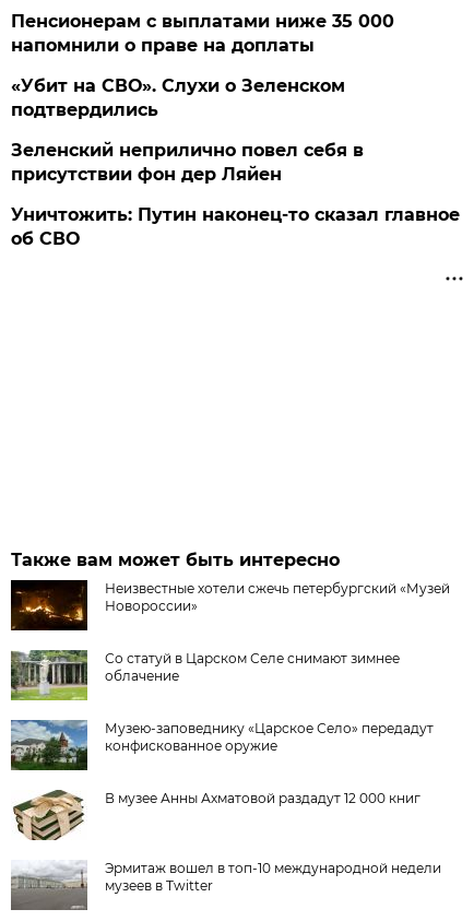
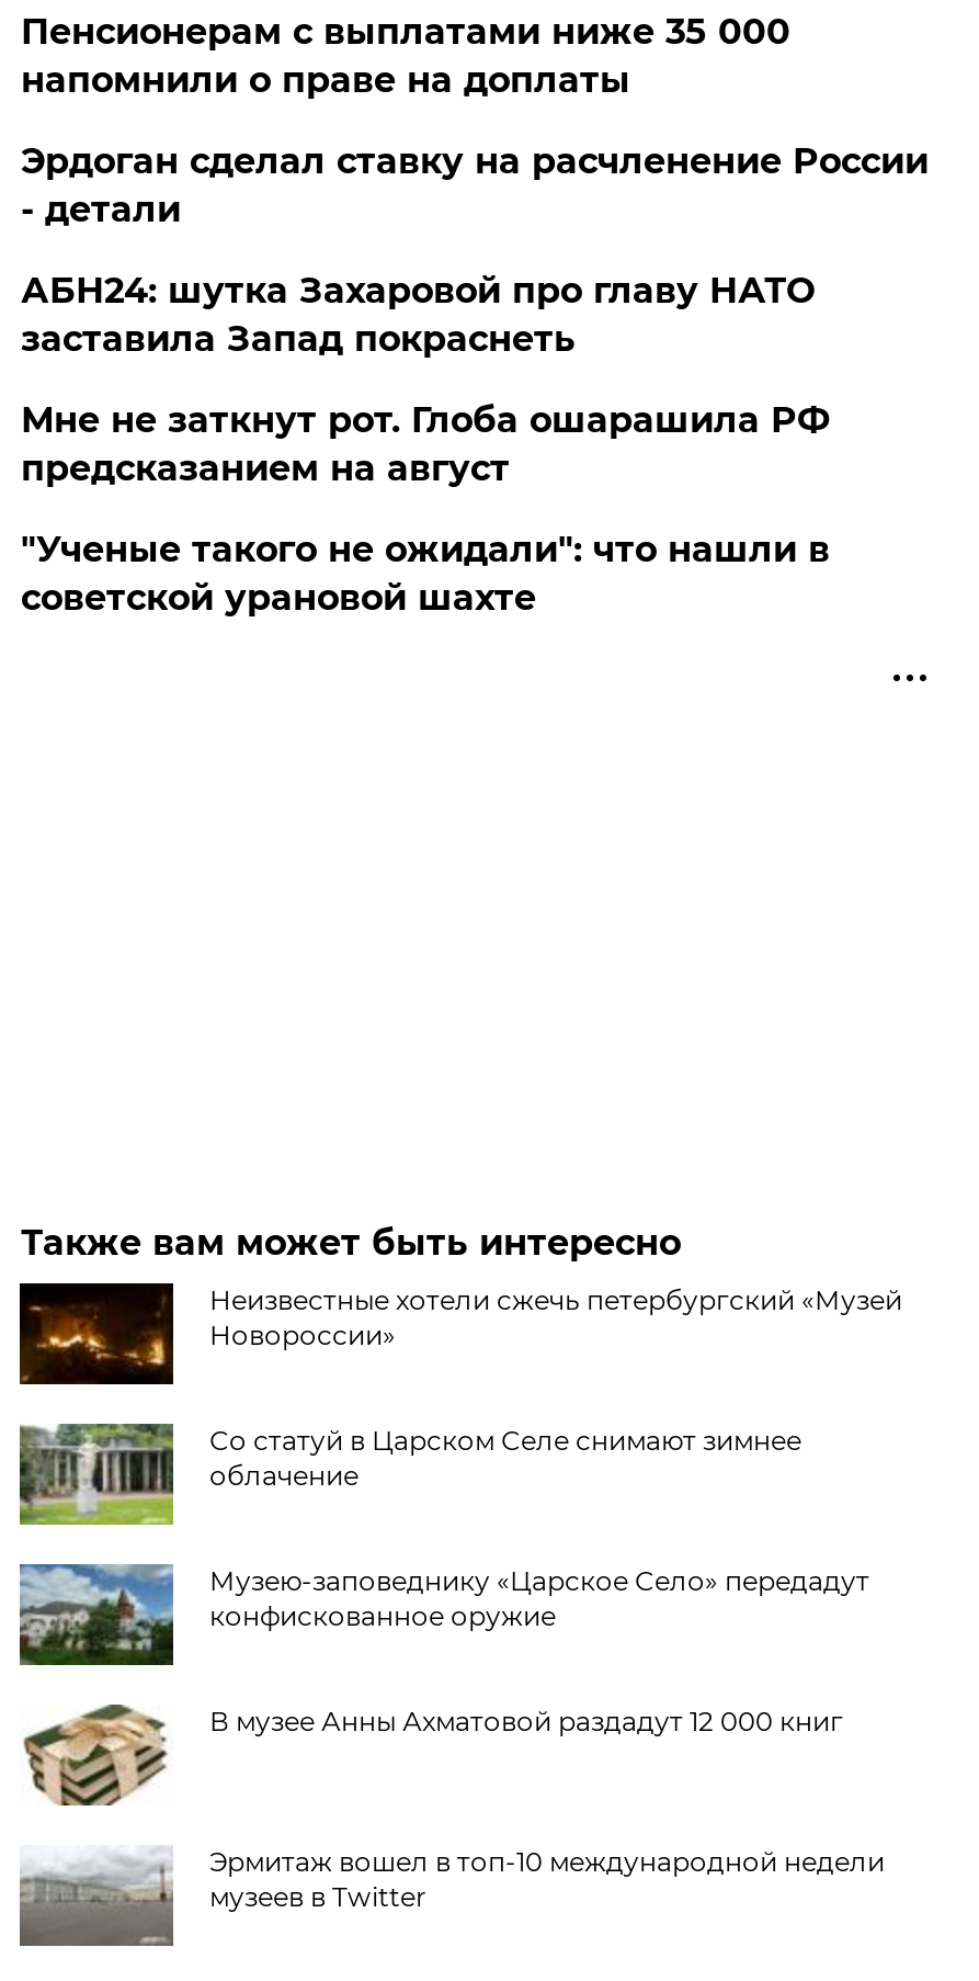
[11,75,460,249] «Убит на СВО». Слухи о Зеленском | подтвердились | Зеленский неприлично повел cебя в | присутствии фон дер Ляйен | Уничтожить: Путин наконец-то сказал главное | об СВО -> [21,140,928,618] Эрдоган сделал ставку на расчленение России | - детали | АБН24: шутка Захаровой про главу НАТО | заставила Запад покраснеть | Мне не заткнут рот. Глоба ошарашила РФ | предсказанием на август | "Ученые такого не ожидали": что нашли в | советской урановой шахте

